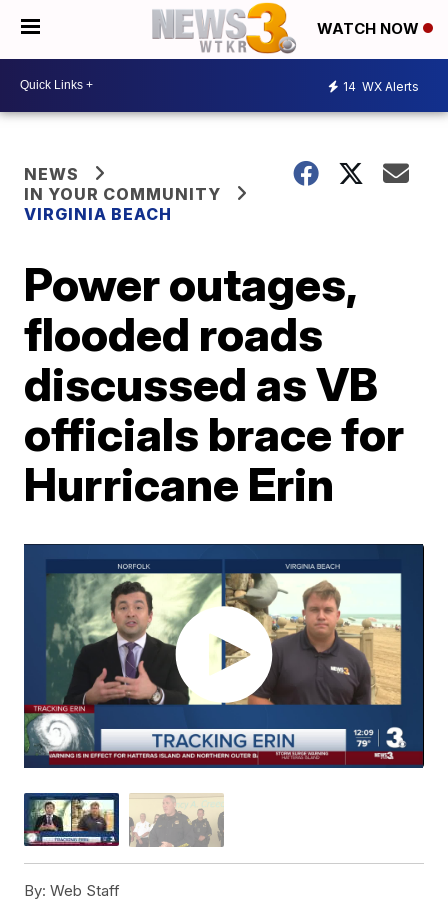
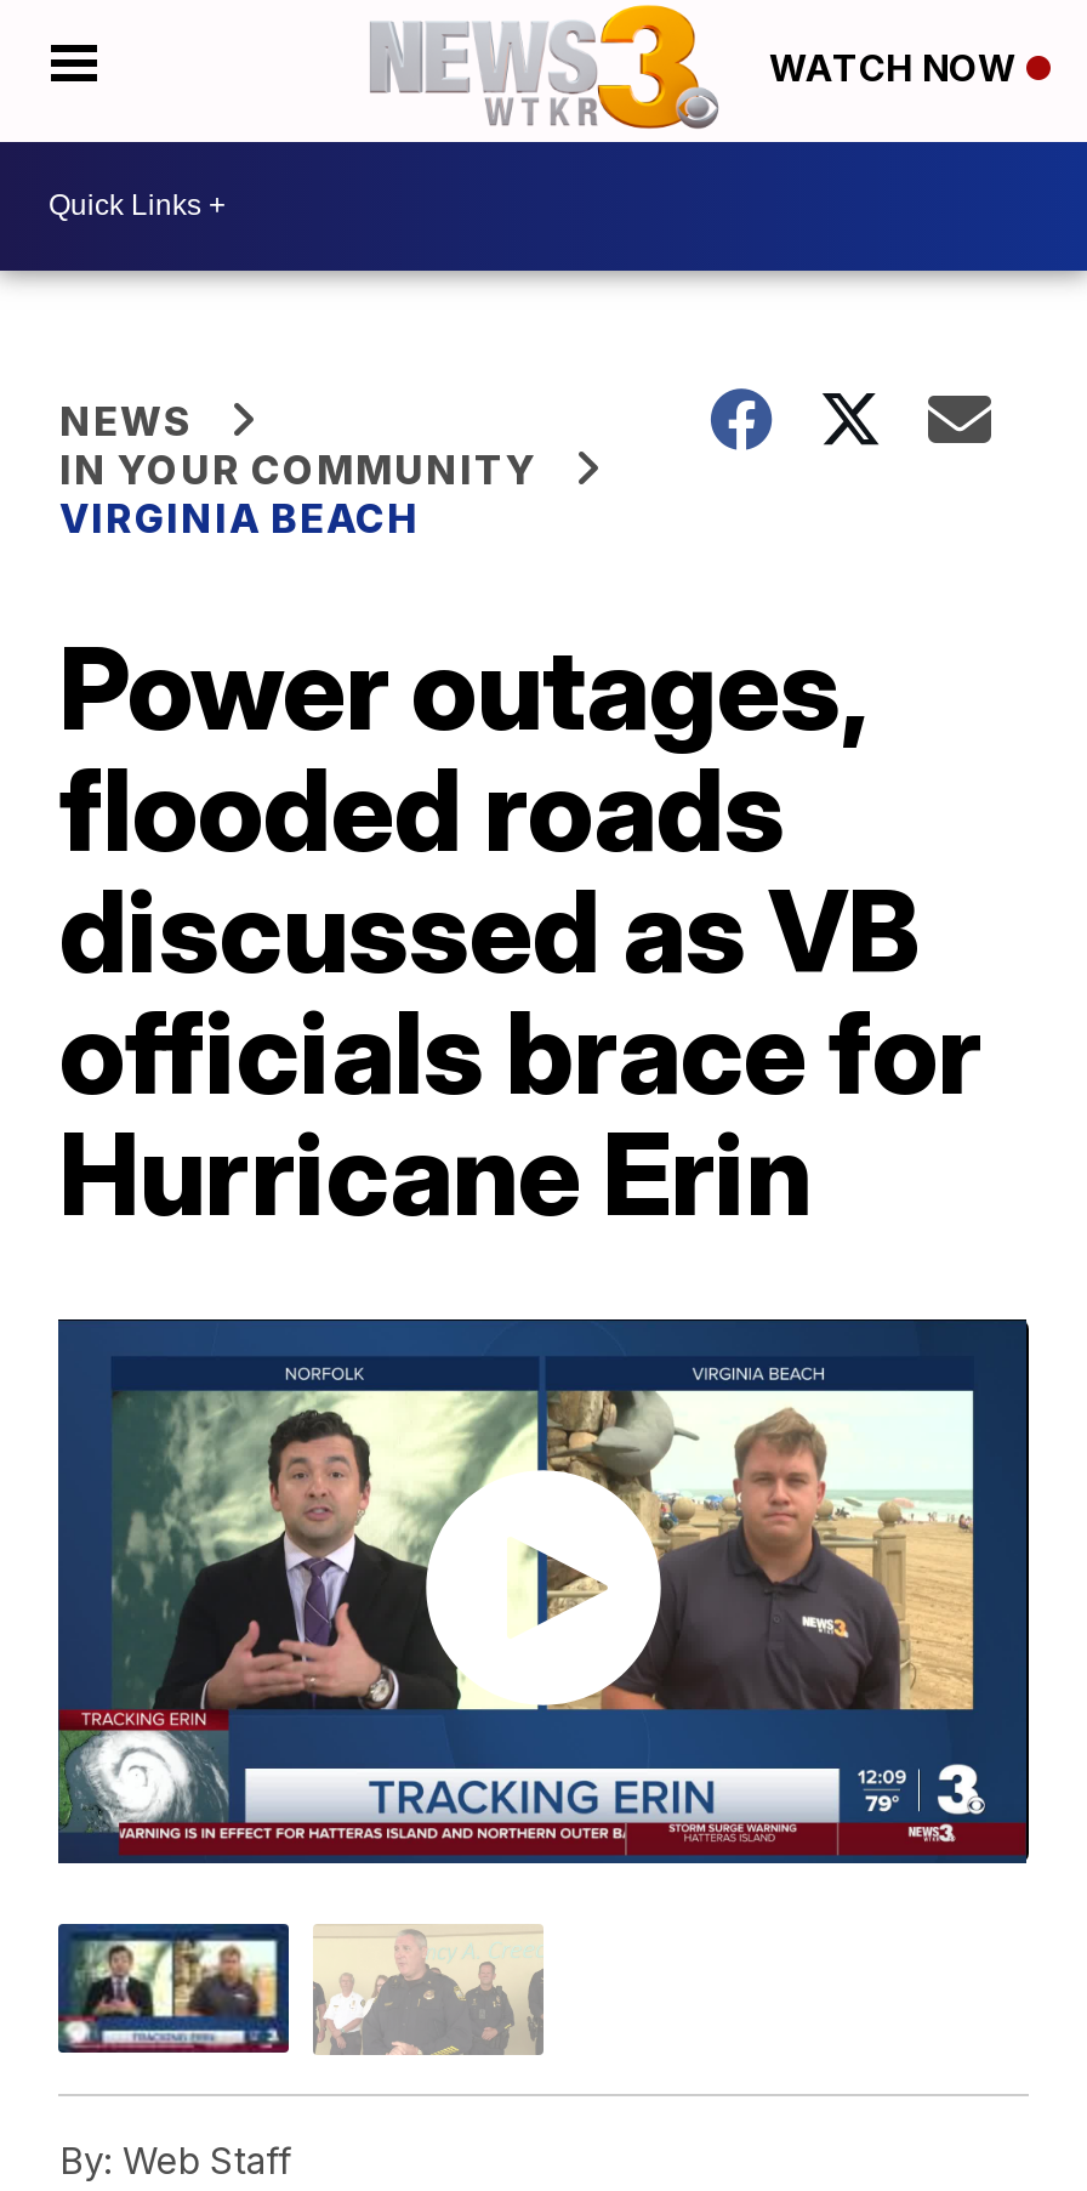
[343,79,419,94] 14 WX Alerts -> none

